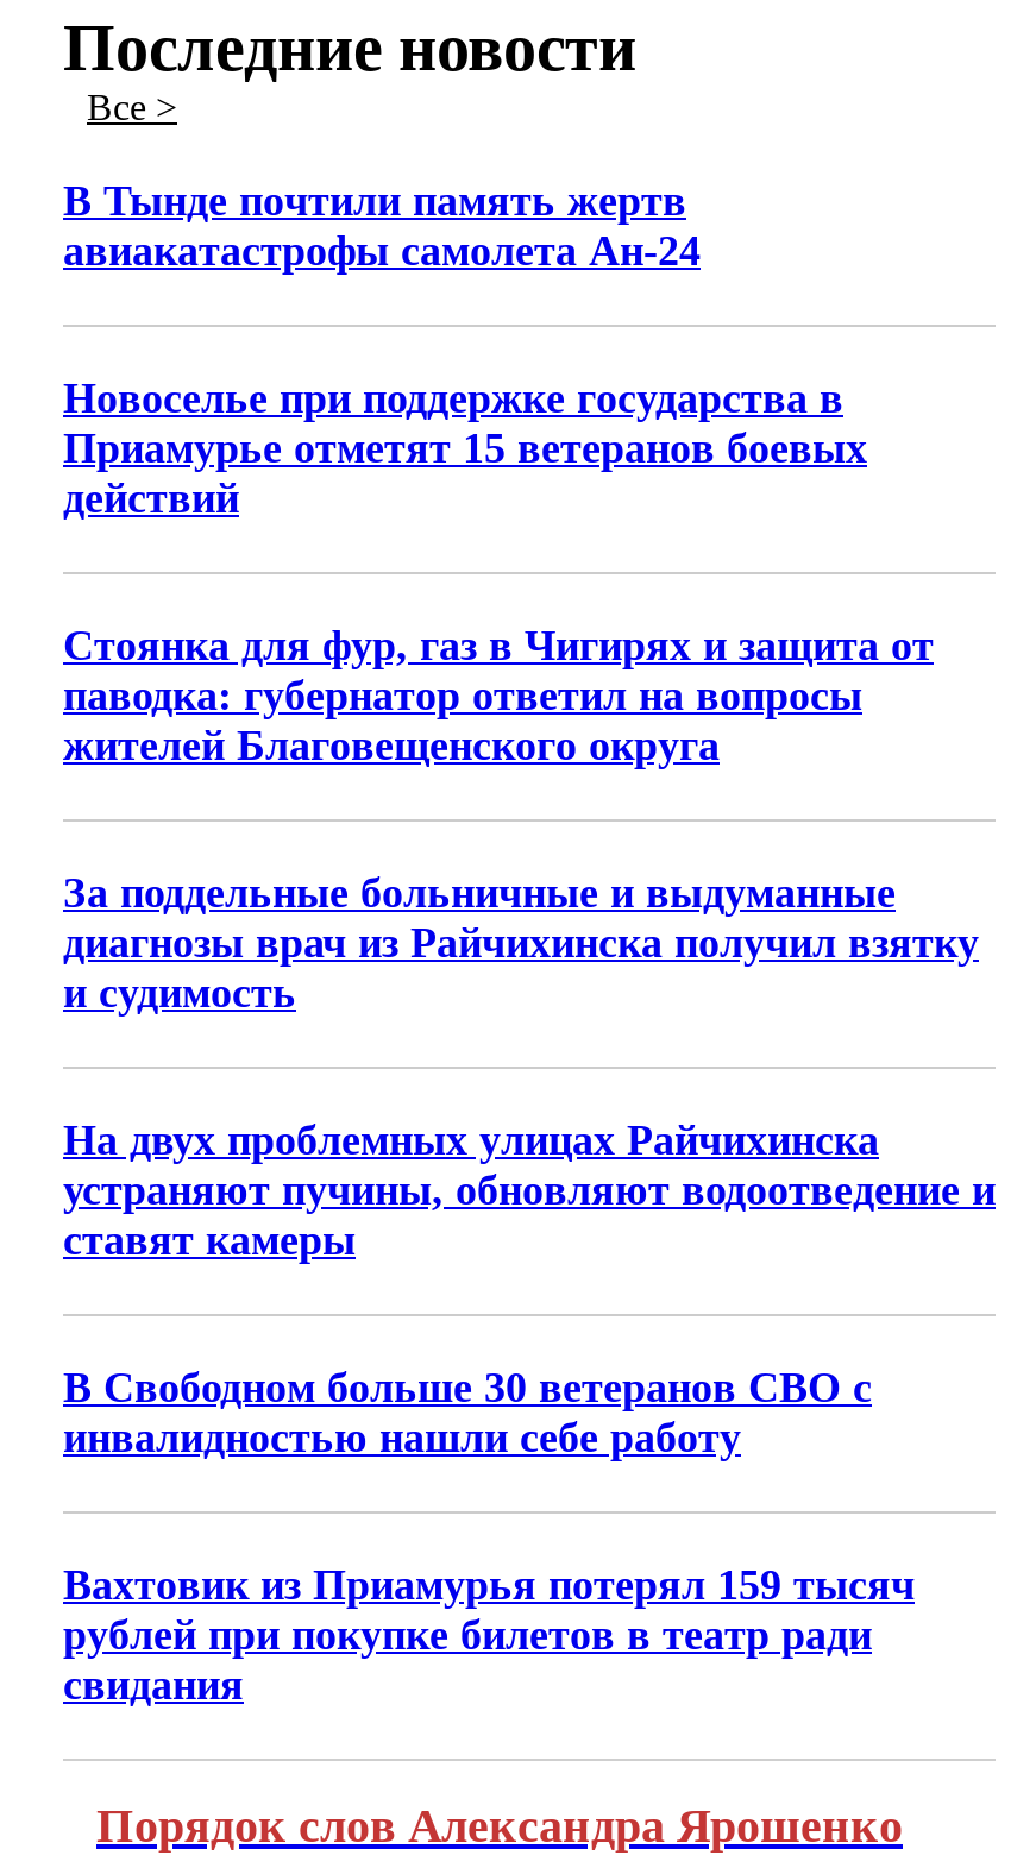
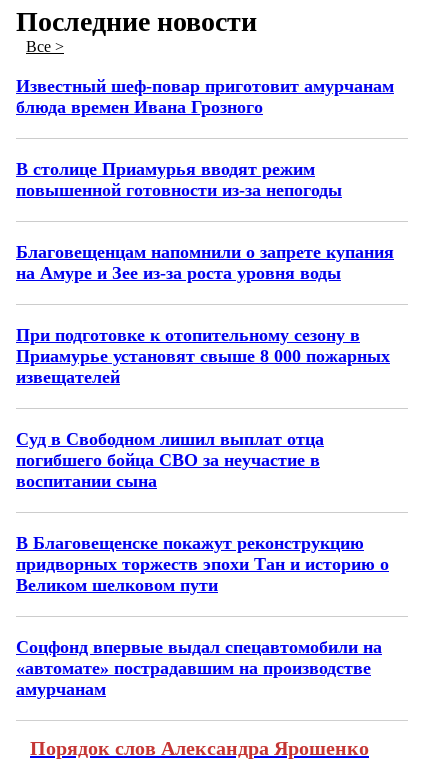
[63,178,701,275] В Тынде почтили память жертв | авиакатастрофы самолета Ан-24 -> [16,76,394,117] Известный шеф-повар приготовит амурчанам | блюда времен Ивана Грозного
[63,375,867,523] Новоселье при поддержке государства в | Приамурье отметят 15 ветеранов боевых | действий -> [16,159,342,200] В столице Приамурья вводят режим | повышенной готовности из-за непогоды
[63,623,934,770] Стоянка для фур, газ в Чигирях и защита от | паводка: губернатор ответил на вопросы | жителей Благовещенского округа -> [16,242,394,283] Благовещенцам напомнили о запрете купания | на Амуре и Зее из-за роста уровня воды
[63,870,979,1017] За поддельные больничные и выдуманные | диагнозы врач из Райчихинска получил взятку | и судимость -> [16,325,390,387] При подготовке к отопительному сезону в | Приамурье установят свыше 8 000 пожарных | извещателей
[63,1117,996,1265] На двух проблемных улицах Райчихинска | устраняют пучины, обновляют водоотведение и | ставят камеры -> [16,429,324,491] Суд в Свободном лишил выплат отца | погибшего бойца СВО за неучастие в | воспитании сына
[63,1365,872,1462] В Свободном больше 30 ветеранов СВО с | инвалидностью нашли себе работу -> [16,533,389,595] В Благовещенске покажут реконструкцию | придворных торжеств эпохи Тан и историю о | Великом шелковом пути
[63,1562,915,1709] Вахтовик из Приамурья потерял 159 тысяч | рублей при покупке билетов в театр ради | свидания -> [16,637,382,699] Соцфонд впервые выдал спецавтомобили на | «автомате» пострадавшим на производстве | амурчанам

